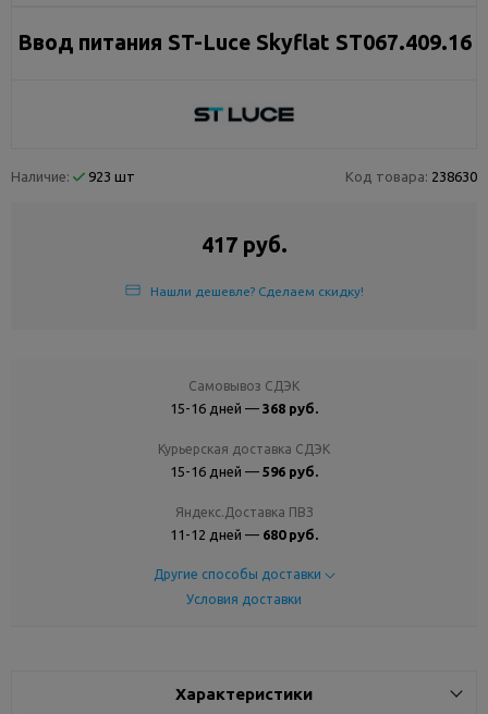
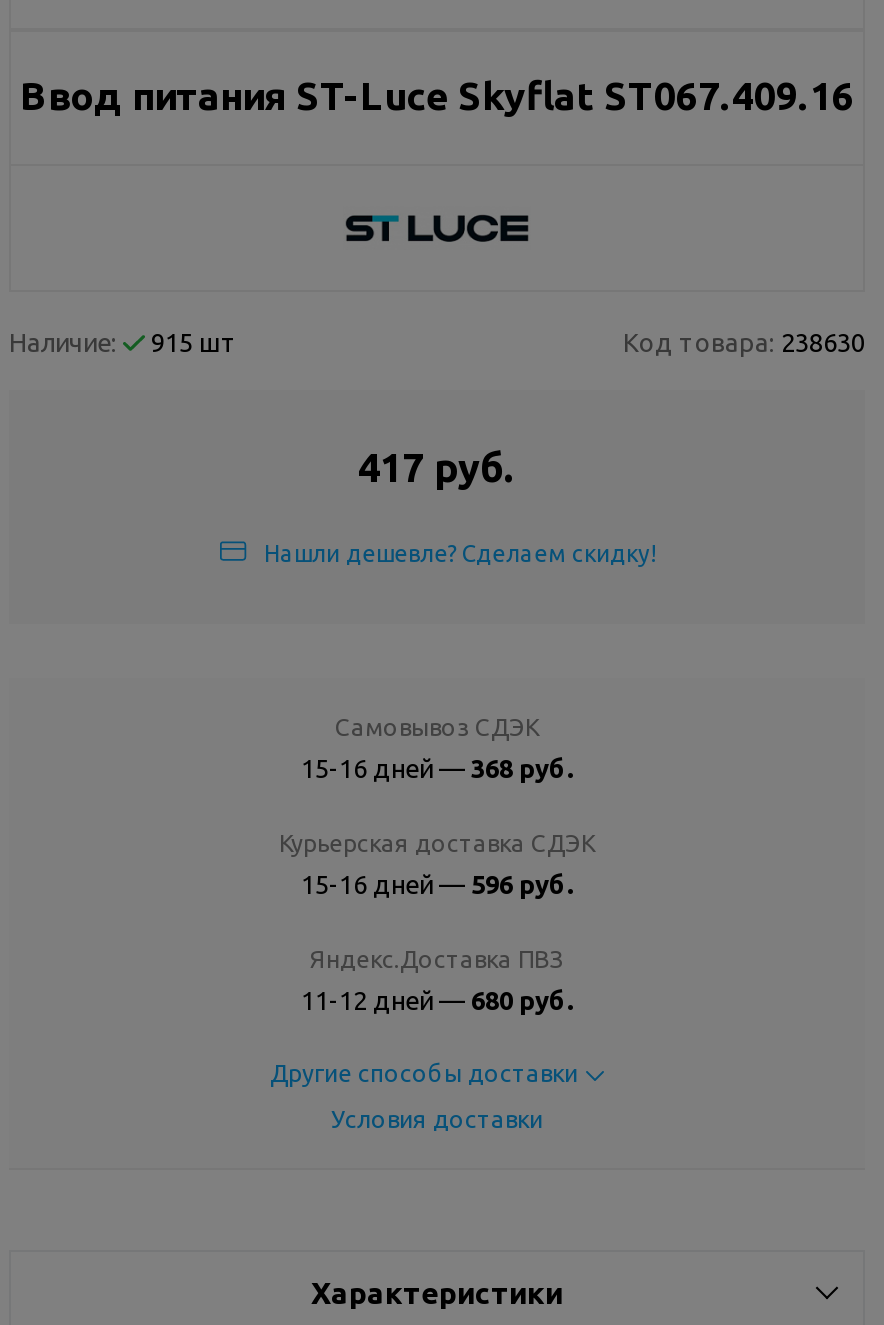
[11,169,135,184] Наличие: 923 шт -> [9,328,237,356] Наличие: 915 шт

